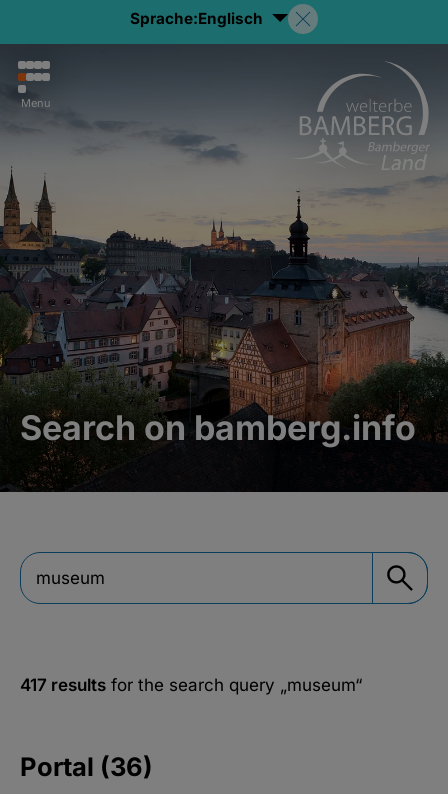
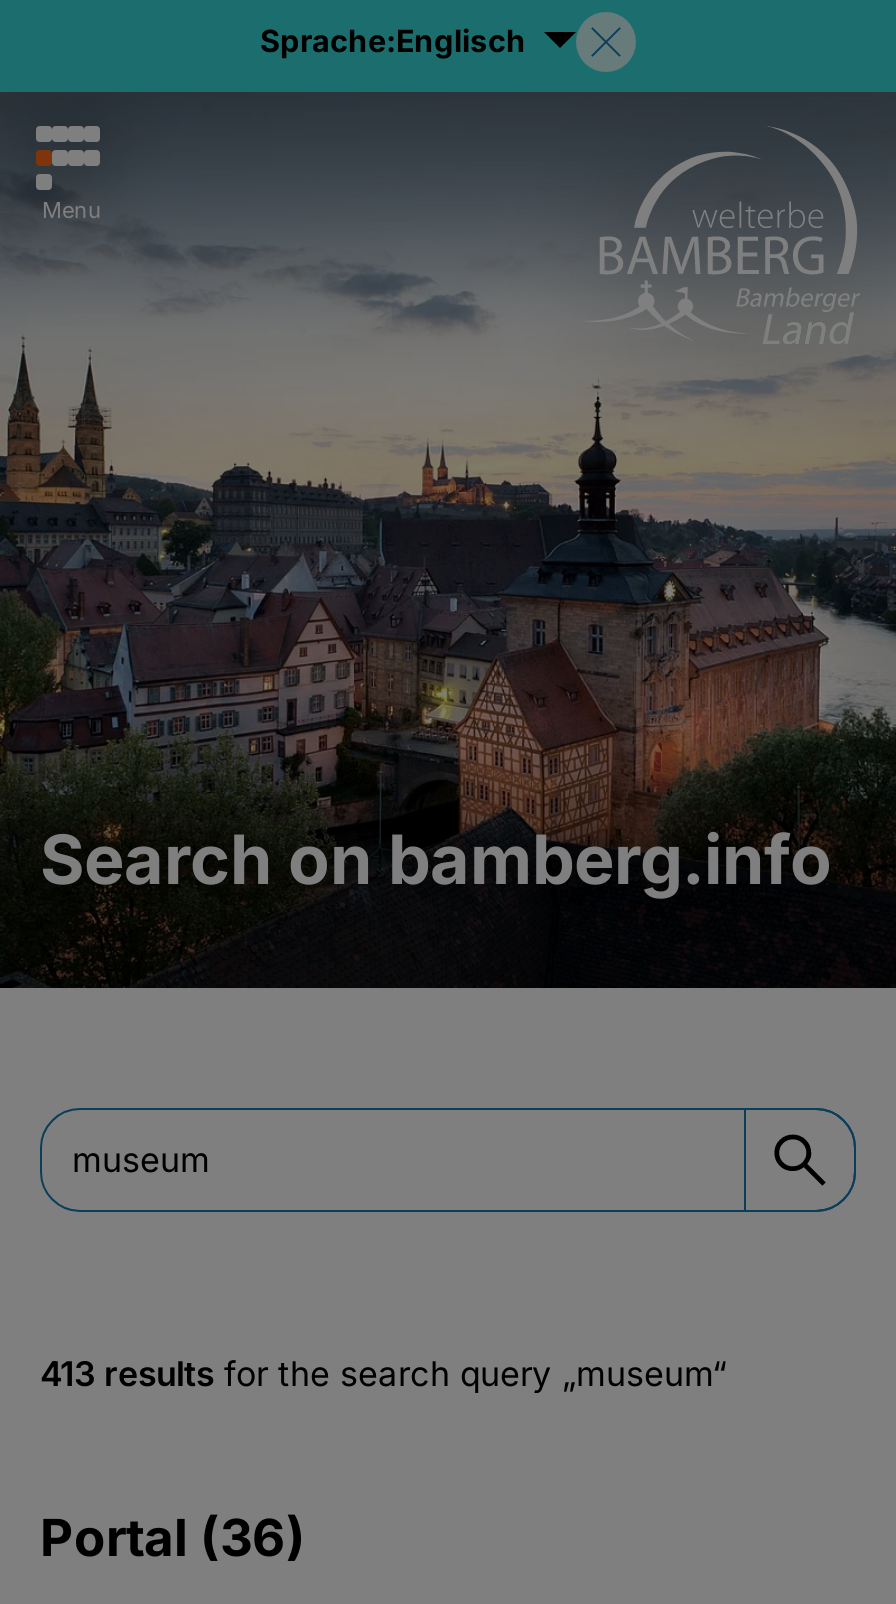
[20,674,362,694] 417 results for the search query „museum“ -> [40,1353,726,1393] 413 results for the search query „museum“

